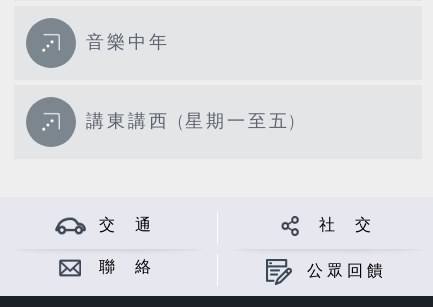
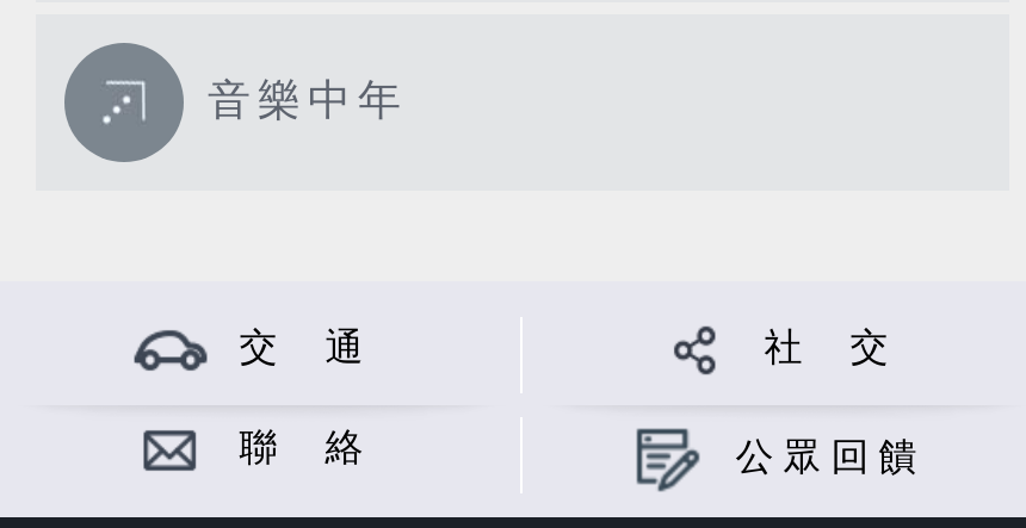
[86,111,297,132] 講東講西 (星期一至五) -> none

